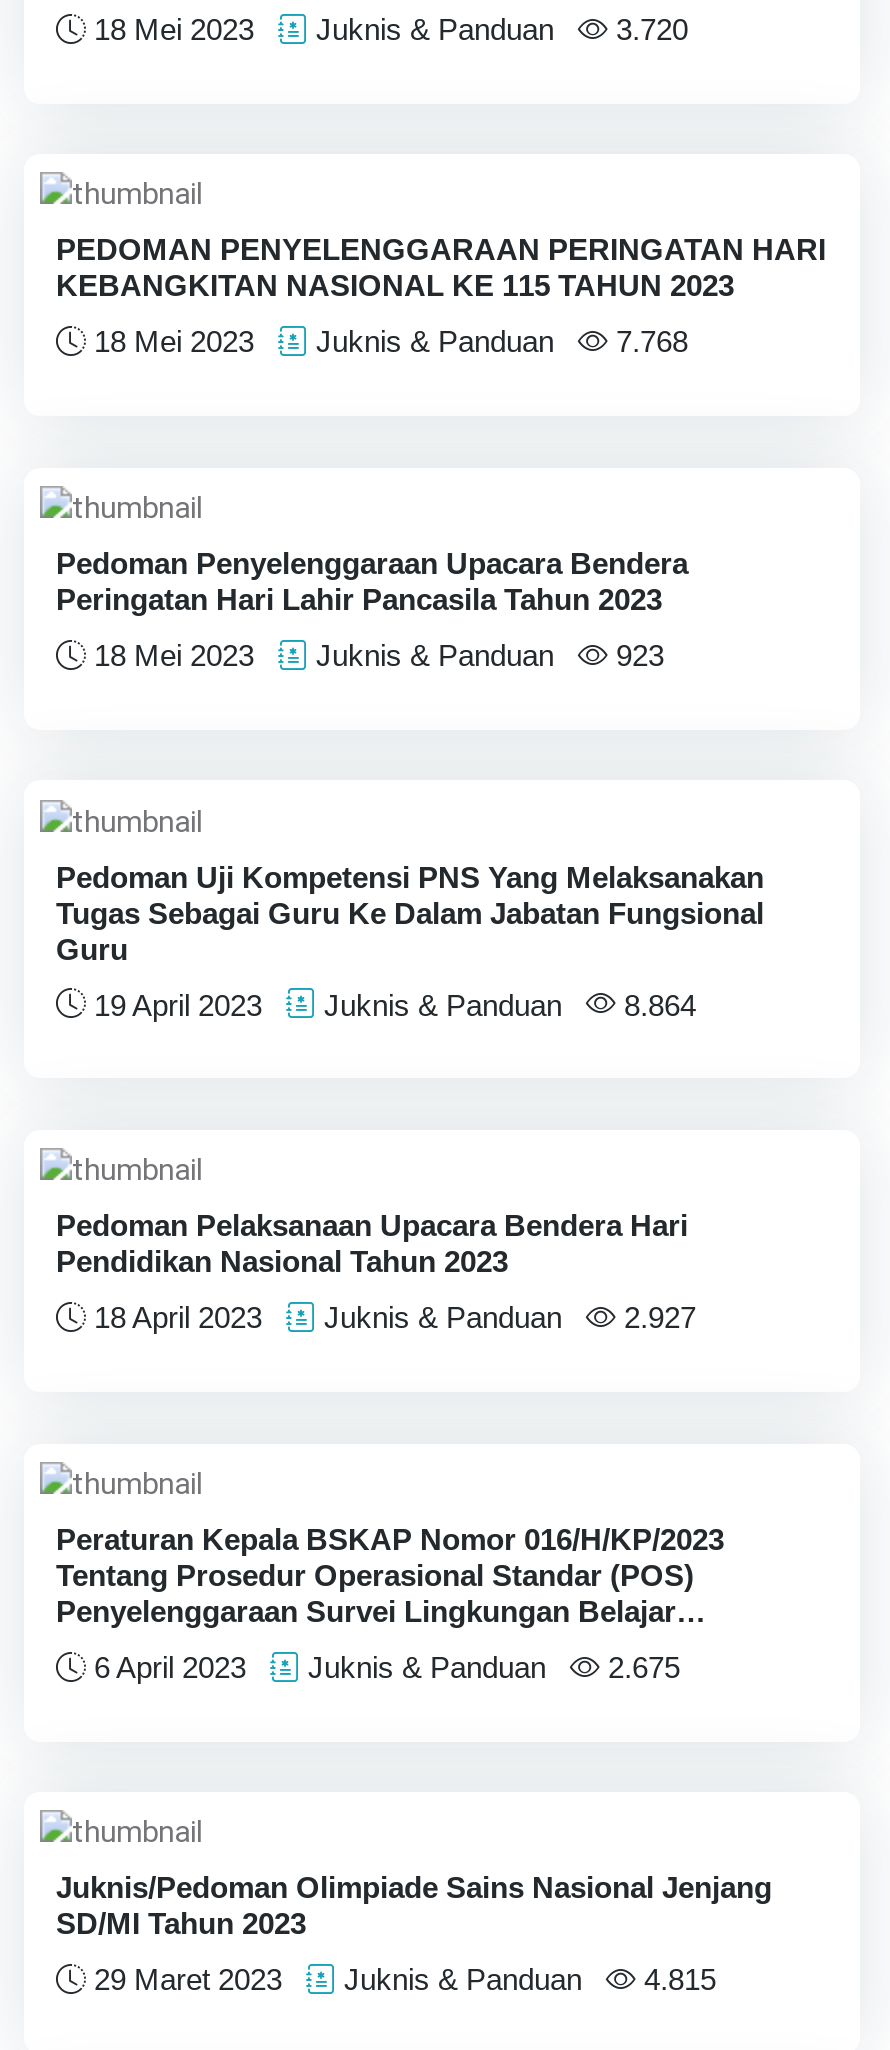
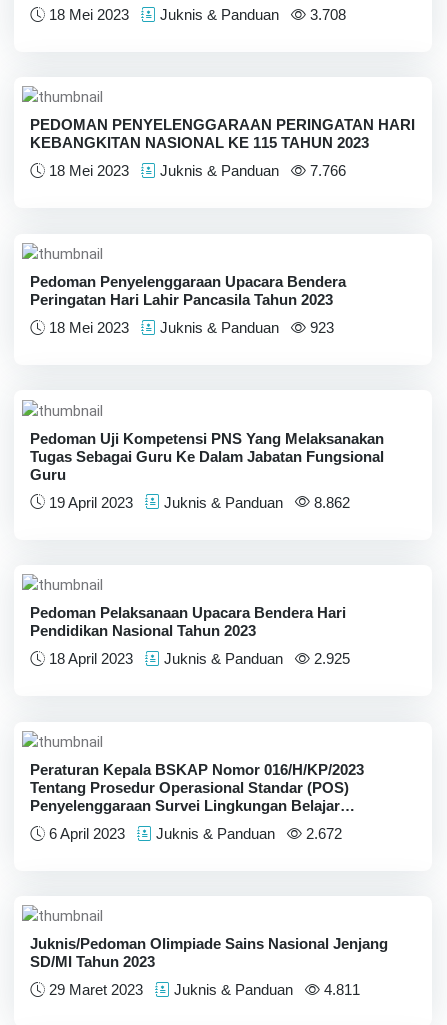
[86,11,688,45] 18 Mei 2023 Juknis & Panduan 3.720 -> [45,6,346,23] 18 Mei 2023 Juknis & Panduan 3.708
[86,324,688,358] 18 Mei 2023 Juknis & Panduan 7.768 -> [45,162,346,179] 18 Mei 2023 Juknis & Panduan 7.766
[86,987,696,1021] 19 April 2023 Juknis & Panduan 8.864 -> [45,493,350,510] 19 April 2023 Juknis & Panduan 8.862
[86,1300,696,1334] 18 April 2023 Juknis & Panduan 2.927 -> [45,650,350,667] 18 April 2023 Juknis & Panduan 2.925
[86,1650,680,1684] 6 April 2023 Juknis & Panduan 2.675 -> [45,825,342,842] 6 April 2023 Juknis & Panduan 2.672
[86,1963,716,1997] 29 Maret 2023 Juknis & Panduan 4.815 -> [45,981,360,998] 29 Maret 2023 Juknis & Panduan 4.811

